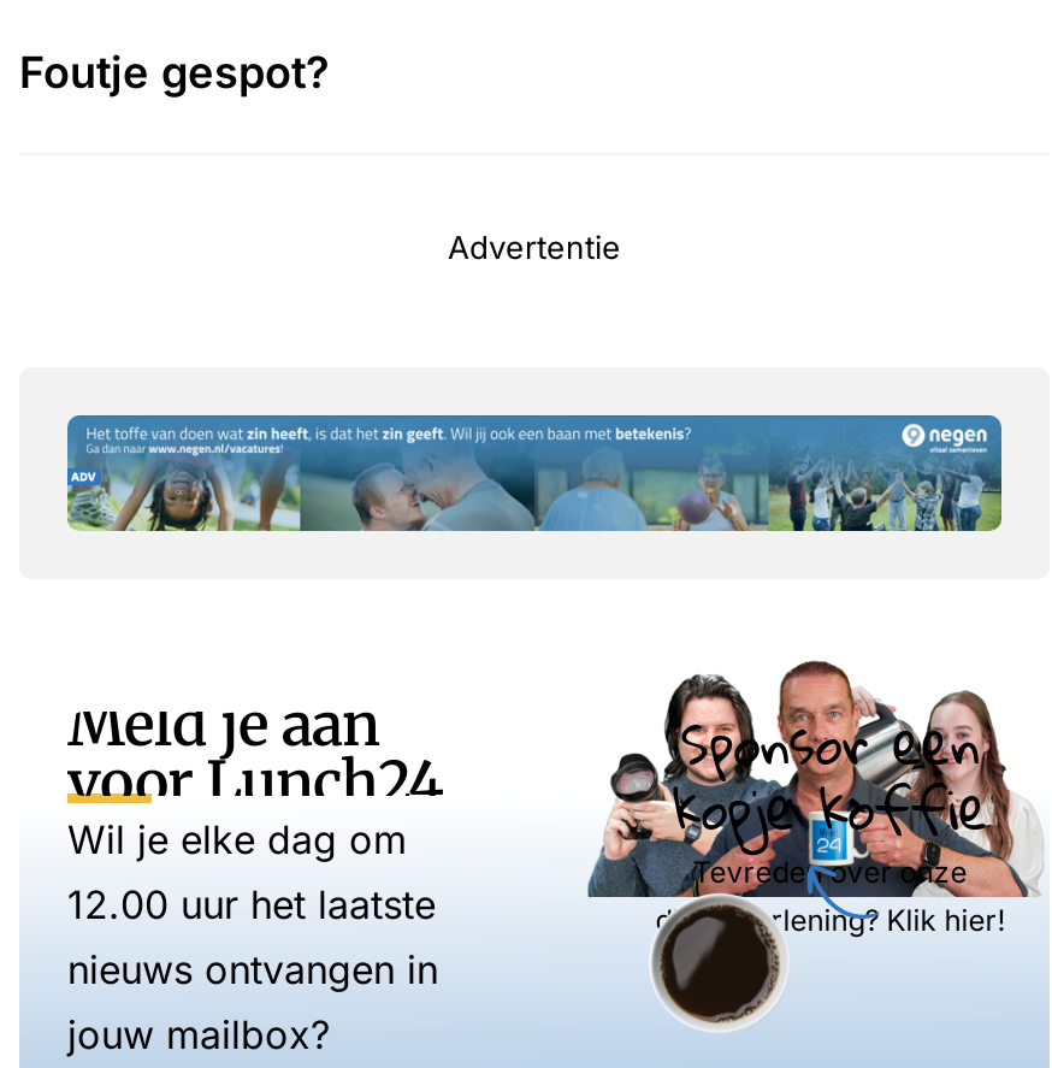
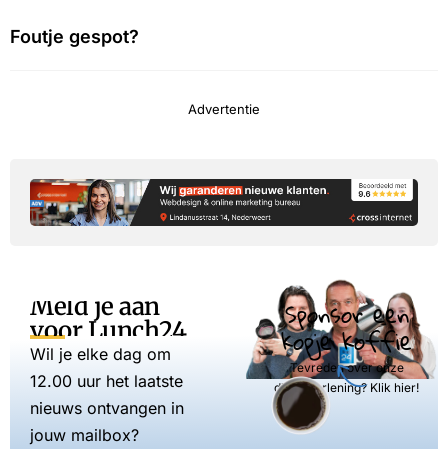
[65,413,1004,533] [image] -> [29,178,419,227] [image]

